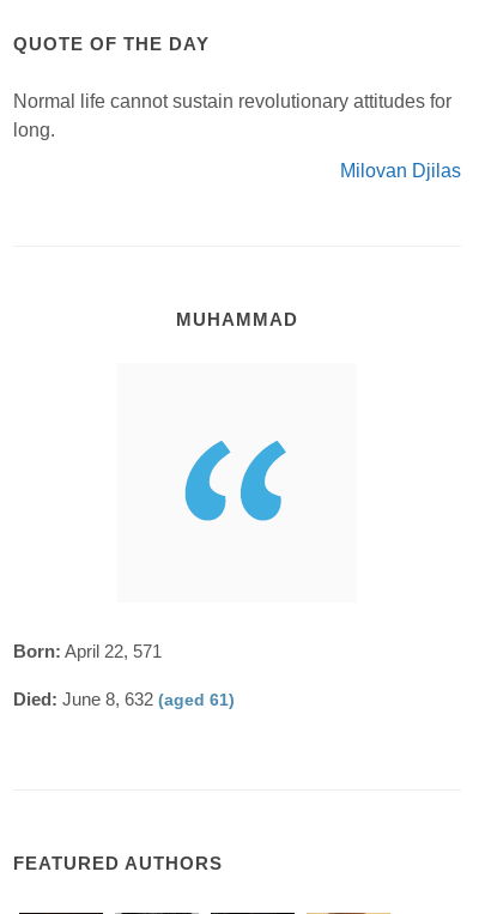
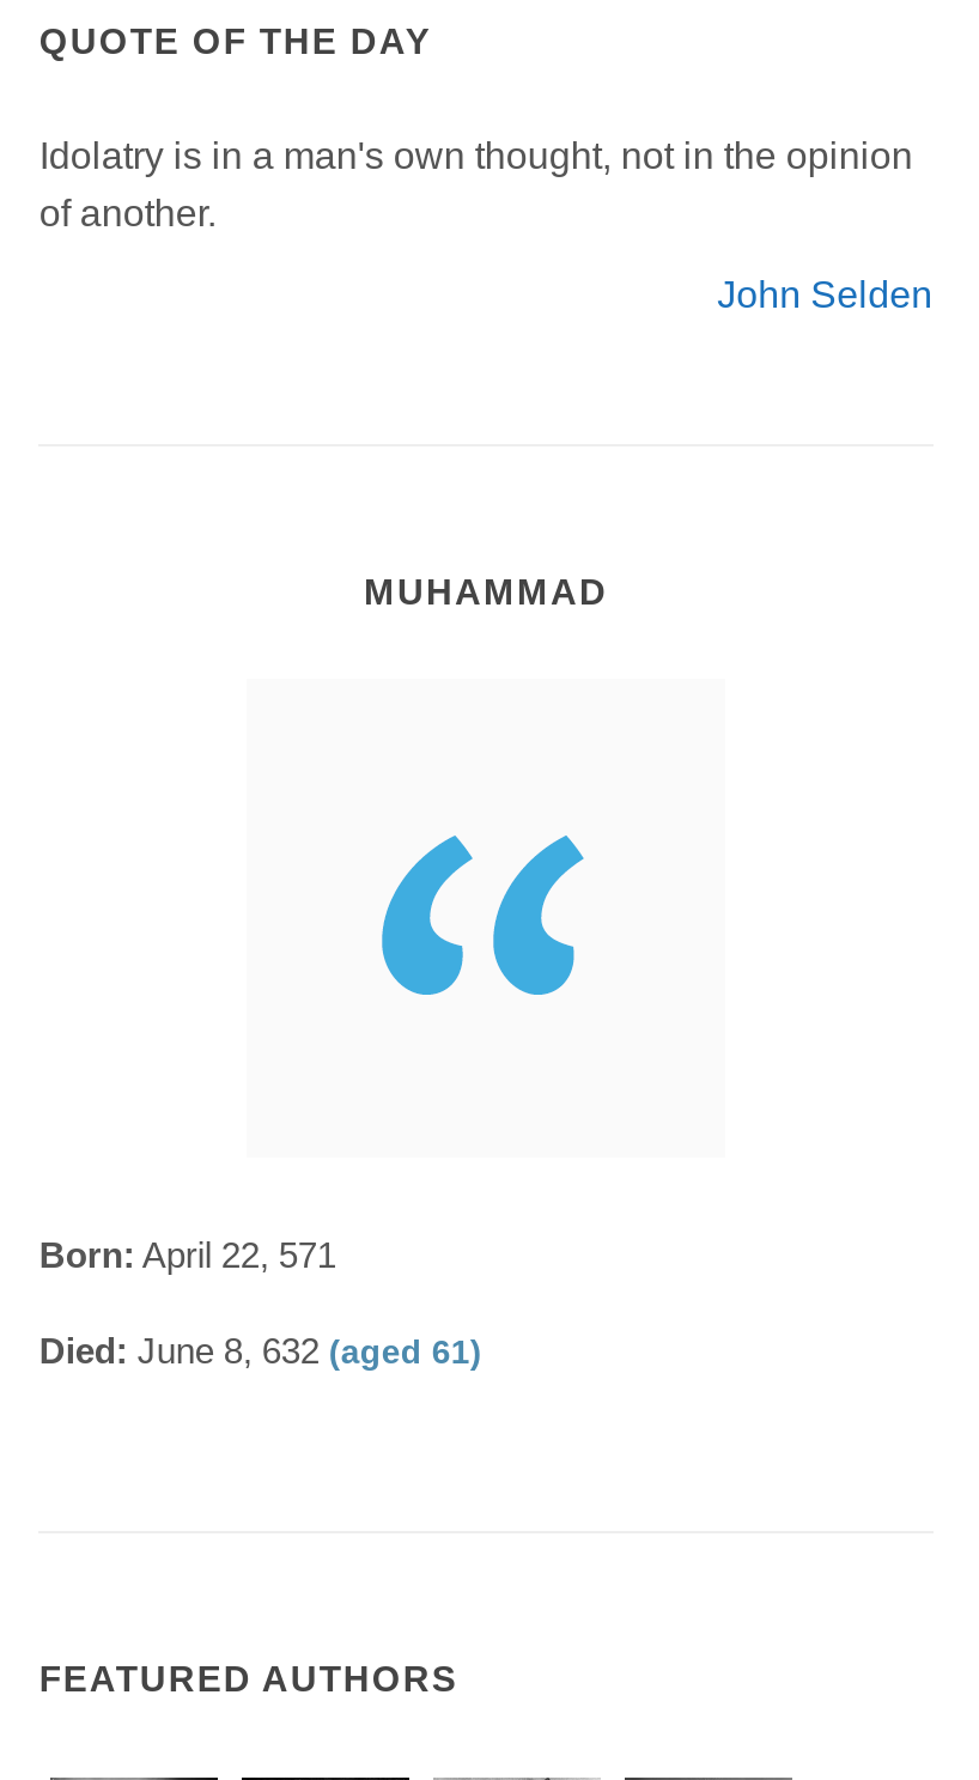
[14,91,452,140] Normal life cannot sustain revolutionary attitudes for | long. -> [39,134,913,232] Idolatry is in a man's own thought, not in the opinion | of another.
[340,160,461,180] Milovan Djilas -> [717,273,933,314] John Selden

